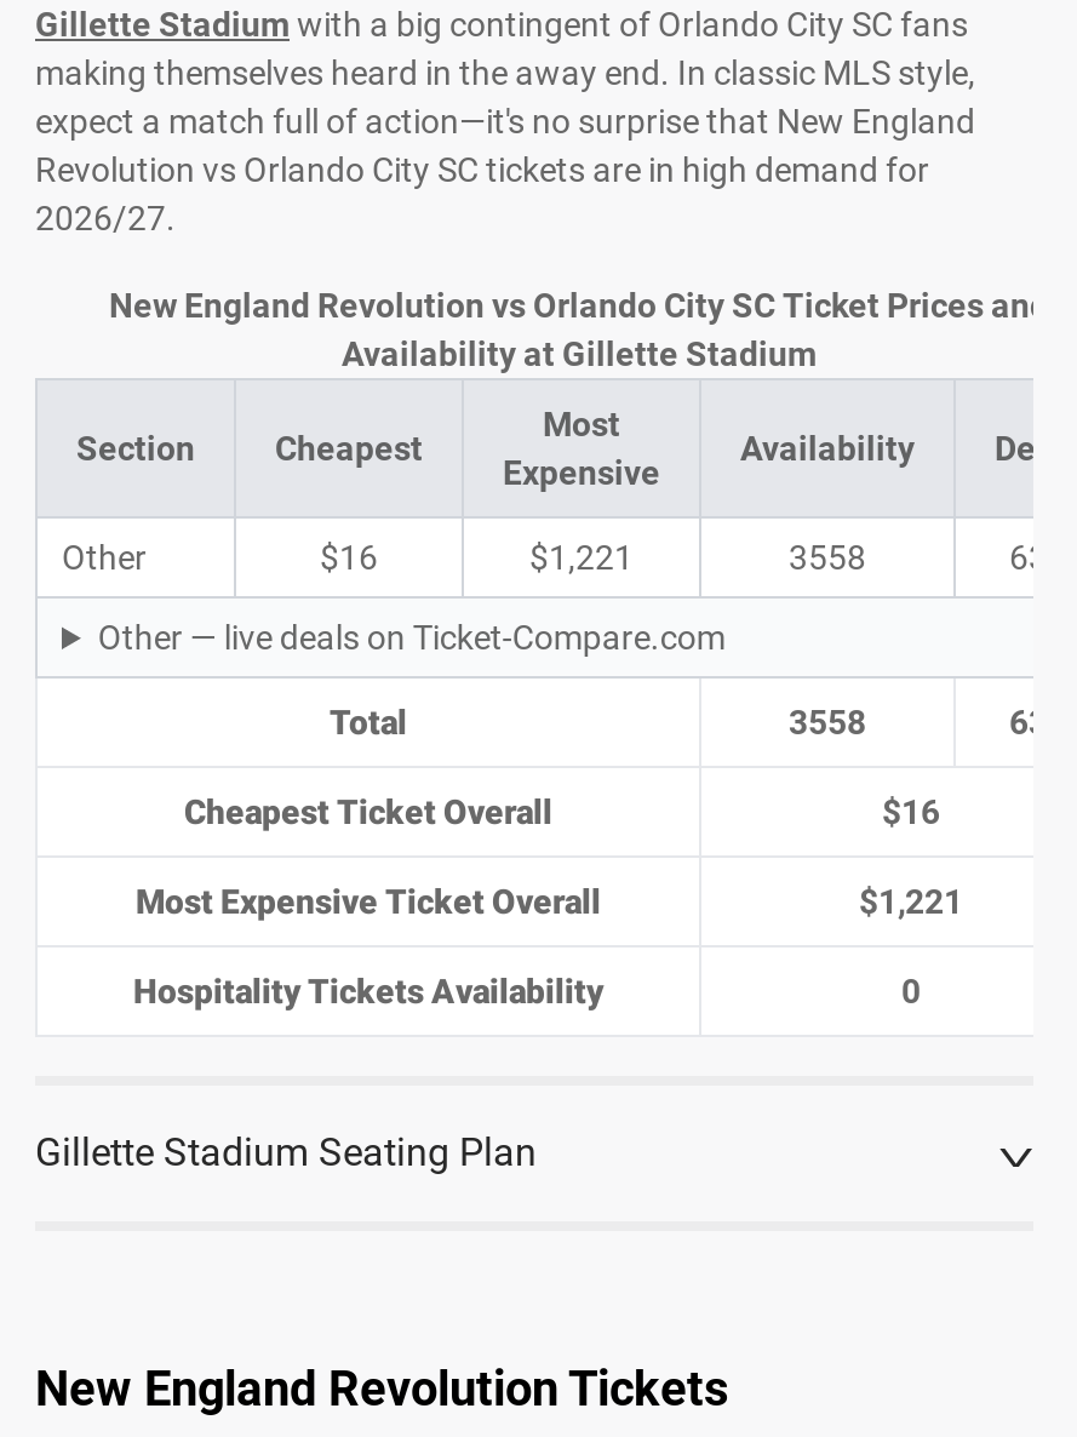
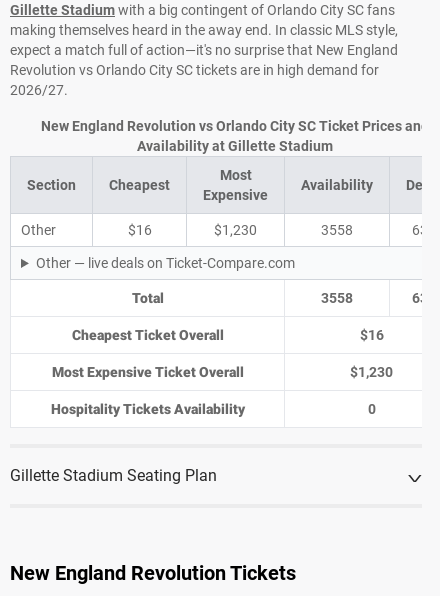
[529,538,634,577] $1,221 -> [214,222,257,238] $1,230
[859,882,963,921] $1,221 -> [350,364,393,380] $1,230

